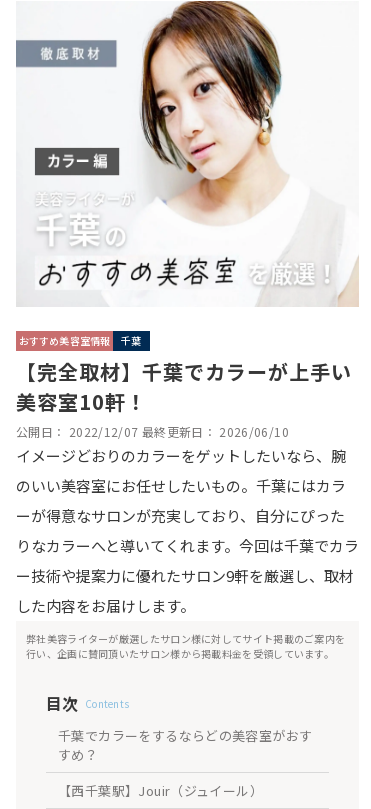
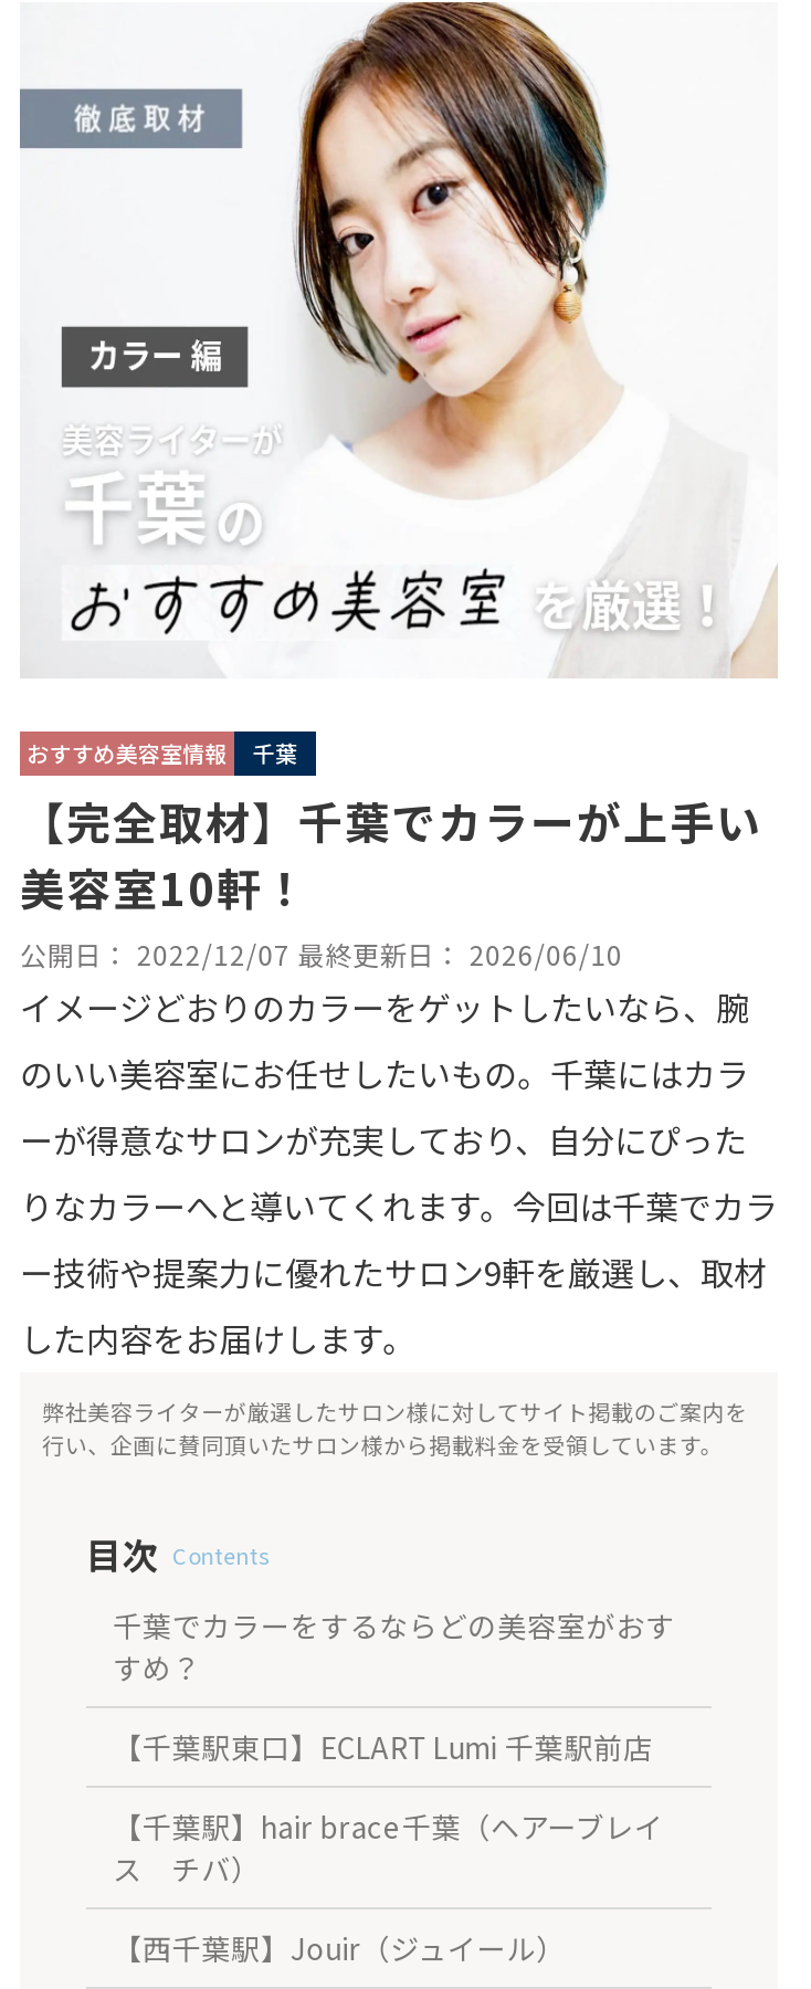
none -> [113,1726,664,1890] 【千葉駅東口】ECLART Lumi 千葉駅前店 | 【千葉駅】hair brace千葉（ヘアーブレイ | ス チバ）

